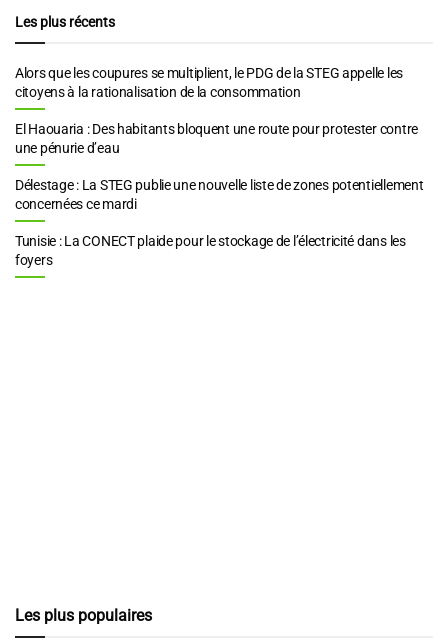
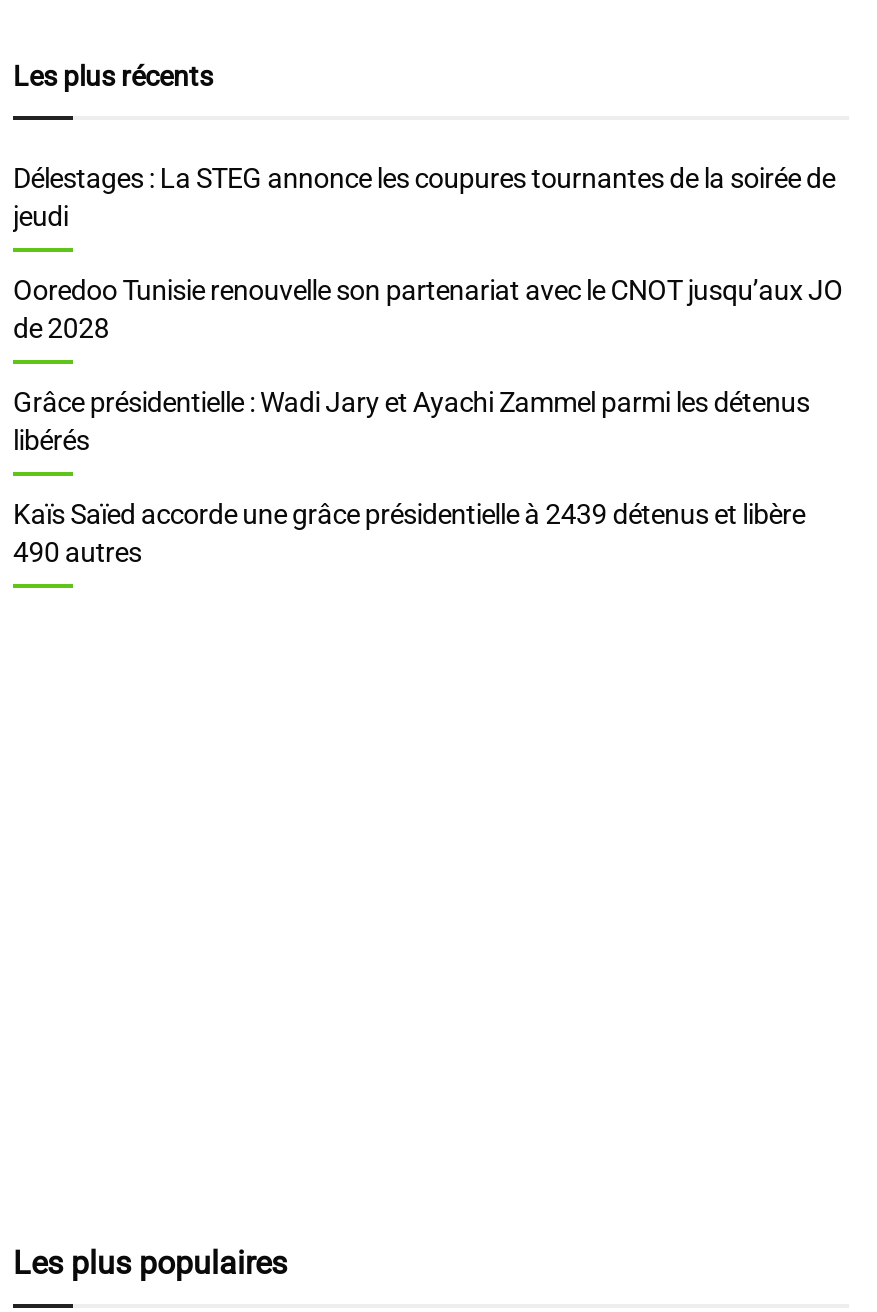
[15,65,403,100] Alors que les coupures se multiplient, le PDG de la STEG appelle les | citoyens à la rationalisation de la consommation -> [13,161,835,231] Délestages : La STEG annonce les coupures tournantes de la soirée de | jeudi
[15,121,418,156] El Haouaria : Des habitants bloquent une route pour protester contre | une pénurie d’eau -> [13,273,843,343] Ooredoo Tunisie renouvelle son partenariat avec le CNOT jusqu’aux JO | de 2028
[15,177,423,212] Délestage : La STEG publie une nouvelle liste de zones potentiellement | concernées ce mardi -> [13,385,809,455] Grâce présidentielle : Wadi Jary et Ayachi Zammel parmi les détenus | libérés
[15,233,406,268] Tunisie : La CONECT plaide pour le stockage de l’électricité dans les | foyers -> [13,497,805,567] Kaïs Saïed accorde une grâce présidentielle à 2439 détenus et libère | 490 autres

